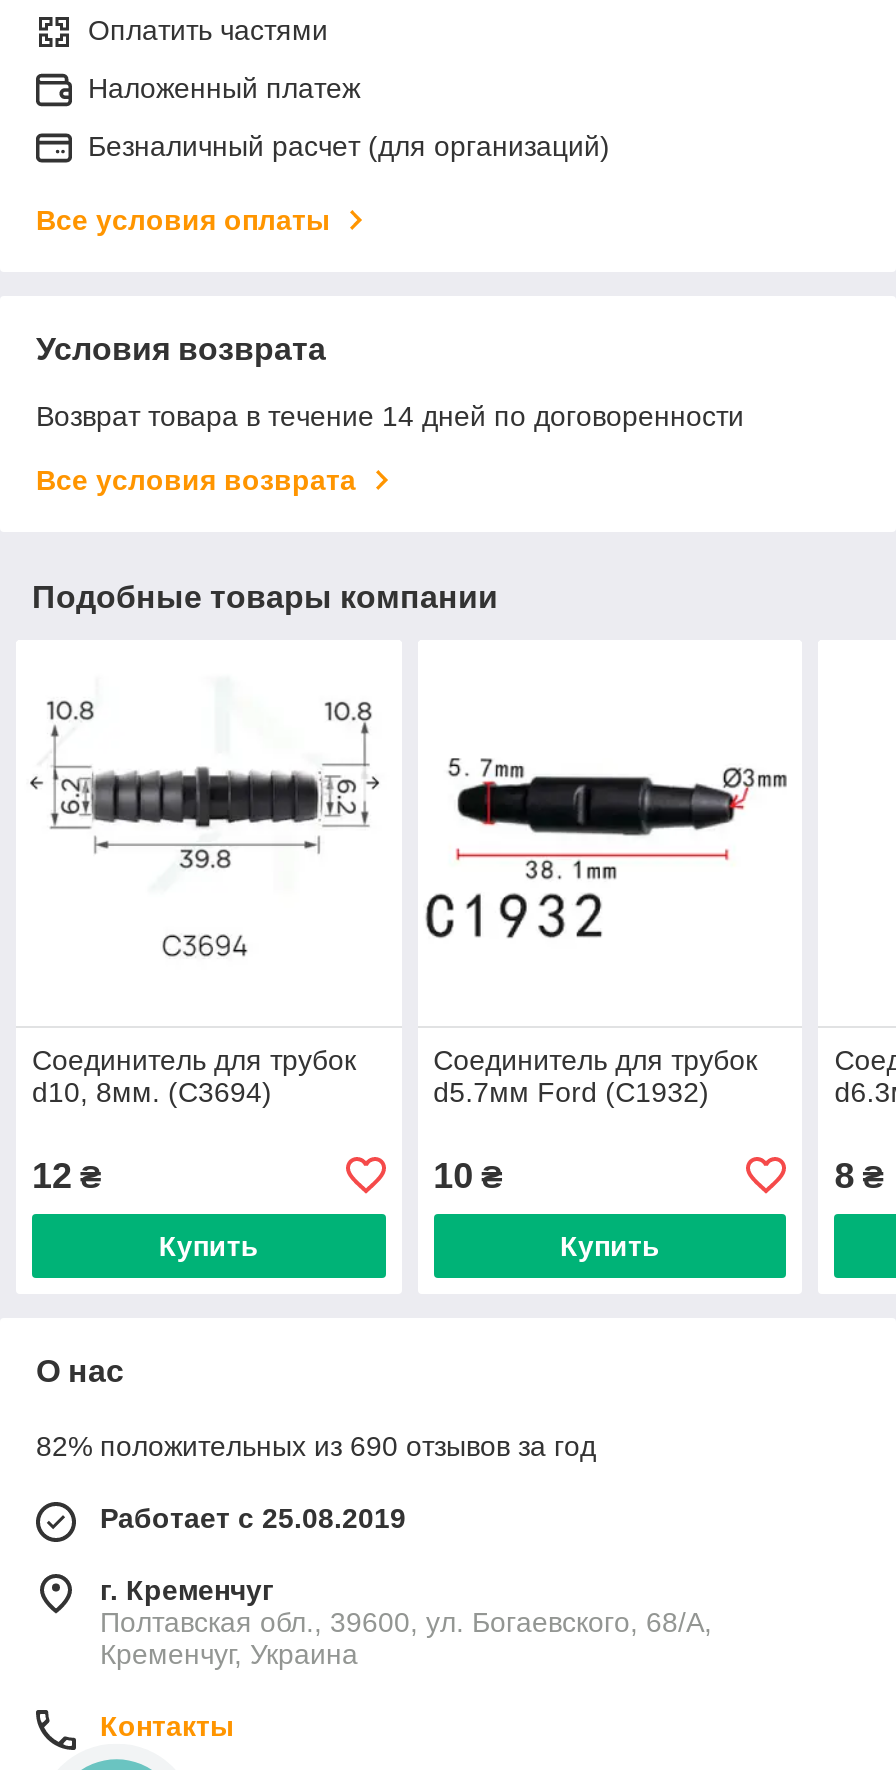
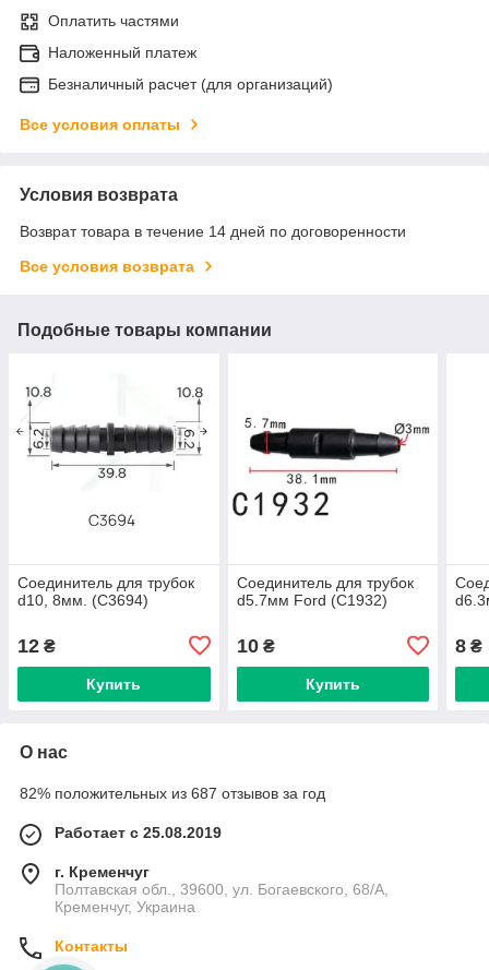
[36,1430,596,1462] 82% положительных из 690 отзывов за год -> [20,784,325,802] 82% положительных из 687 отзывов за год

